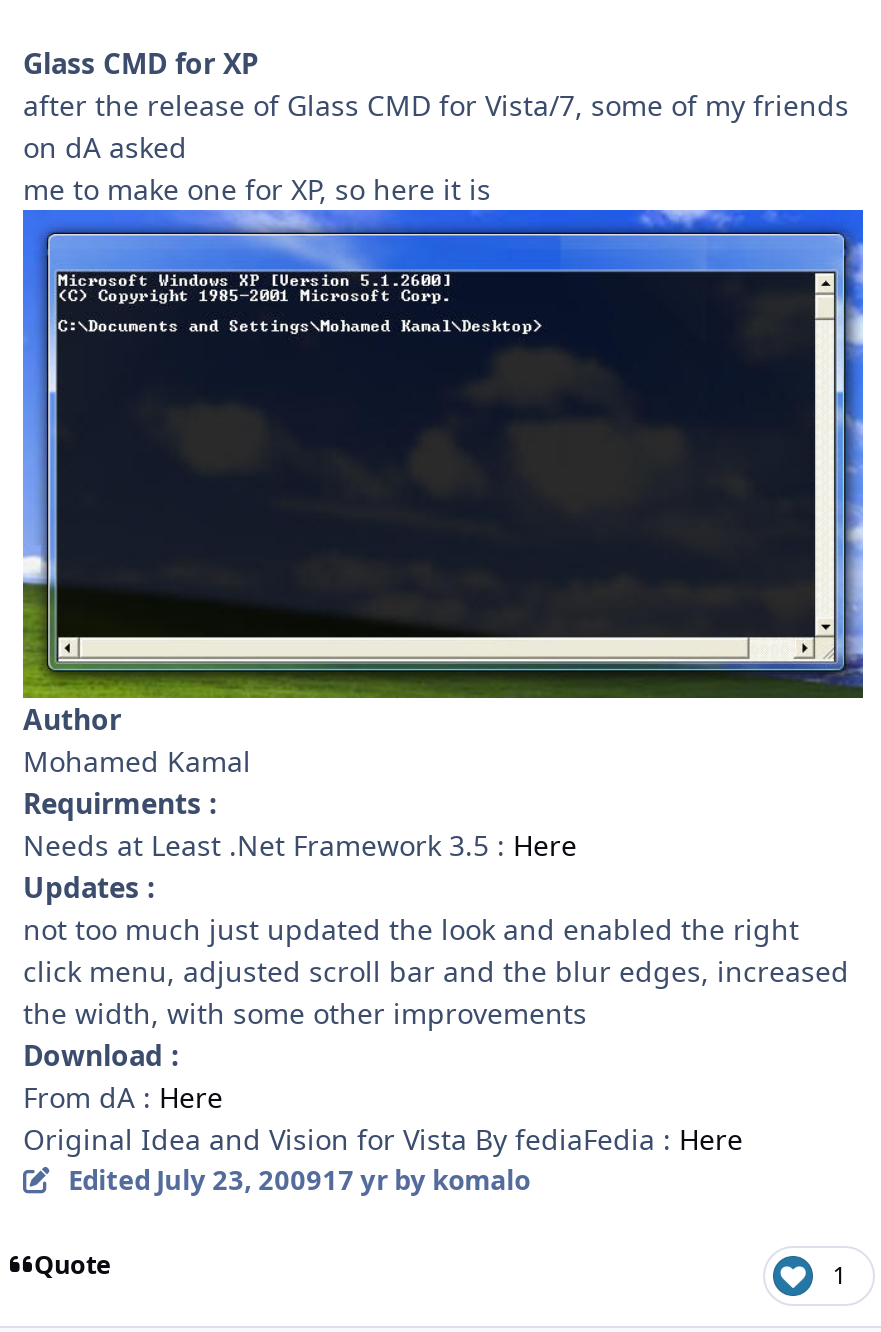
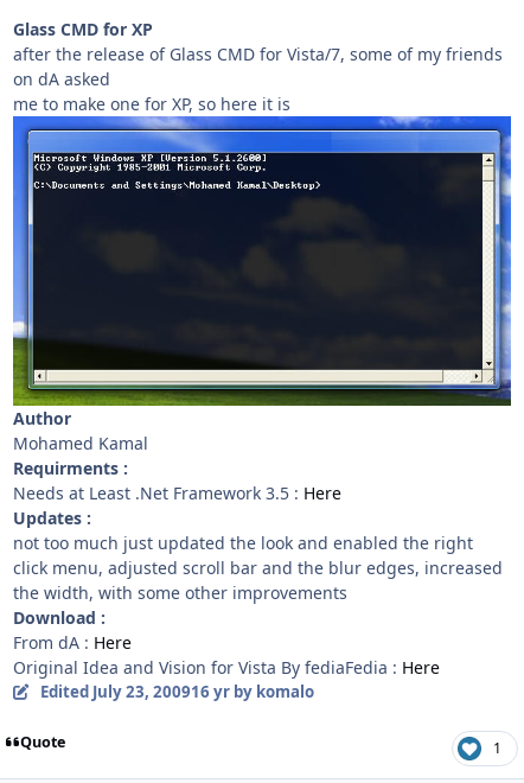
[68,1162,530,1198] Edited July 23, 200917 yr by komalo -> [40,681,314,702] Edited July 23, 200916 yr by komalo

